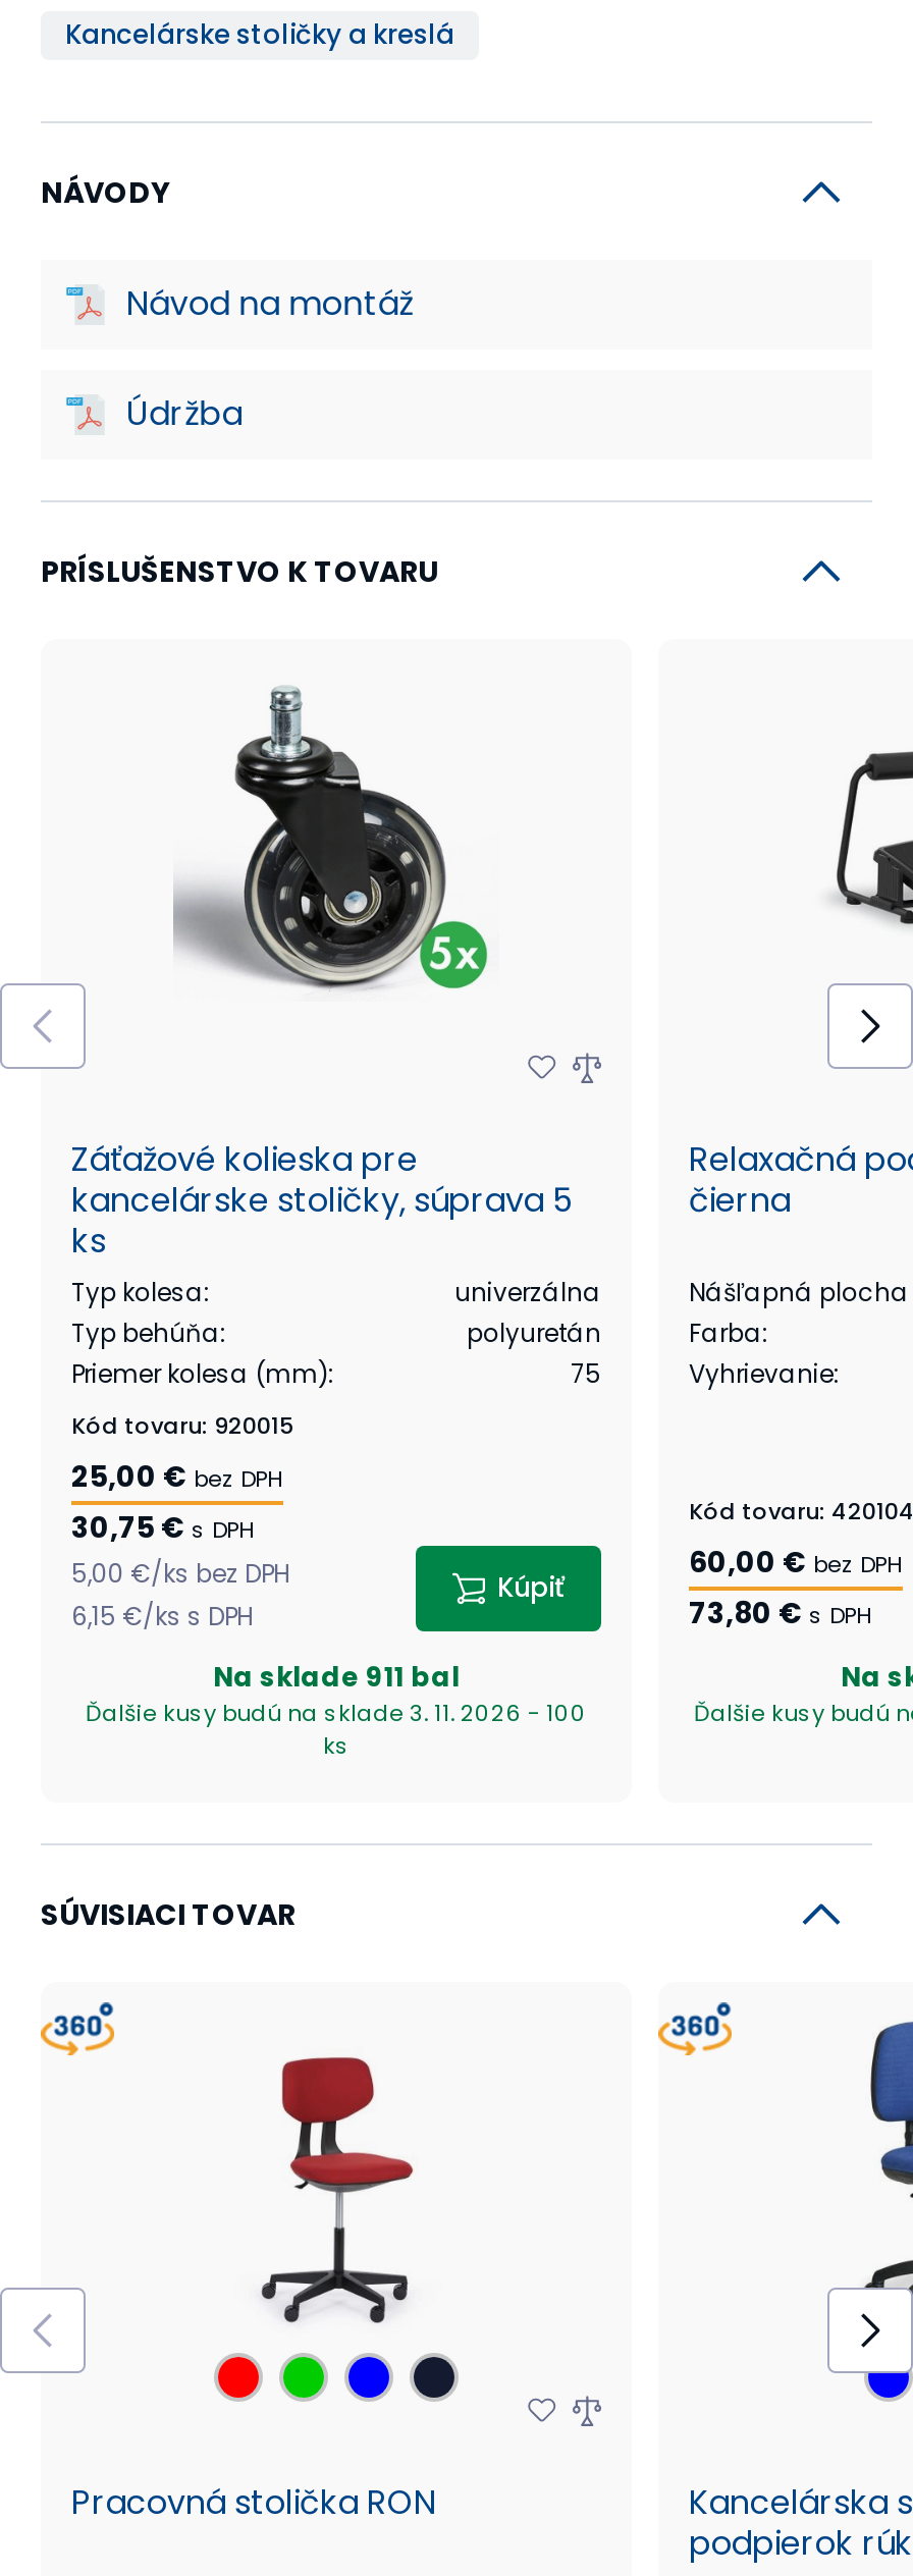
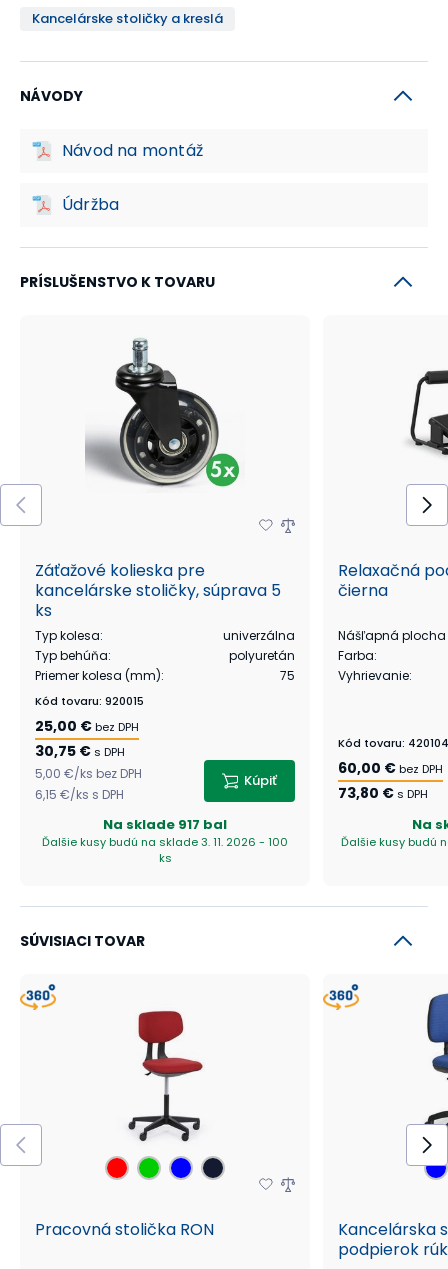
[213,1657,460,1696] Na sklade 911 bal -> [103,815,227,834] Na sklade 917 bal

